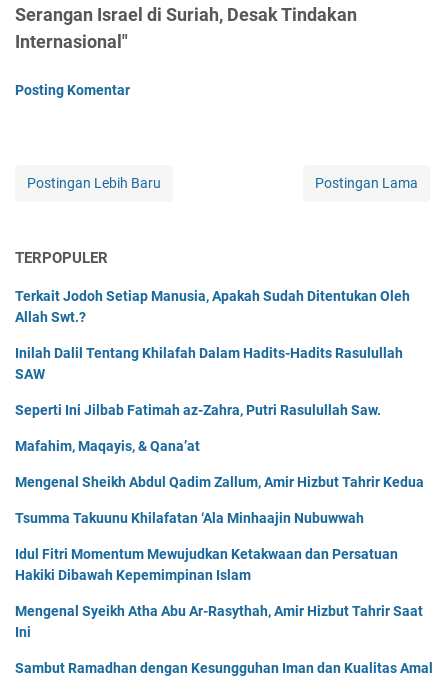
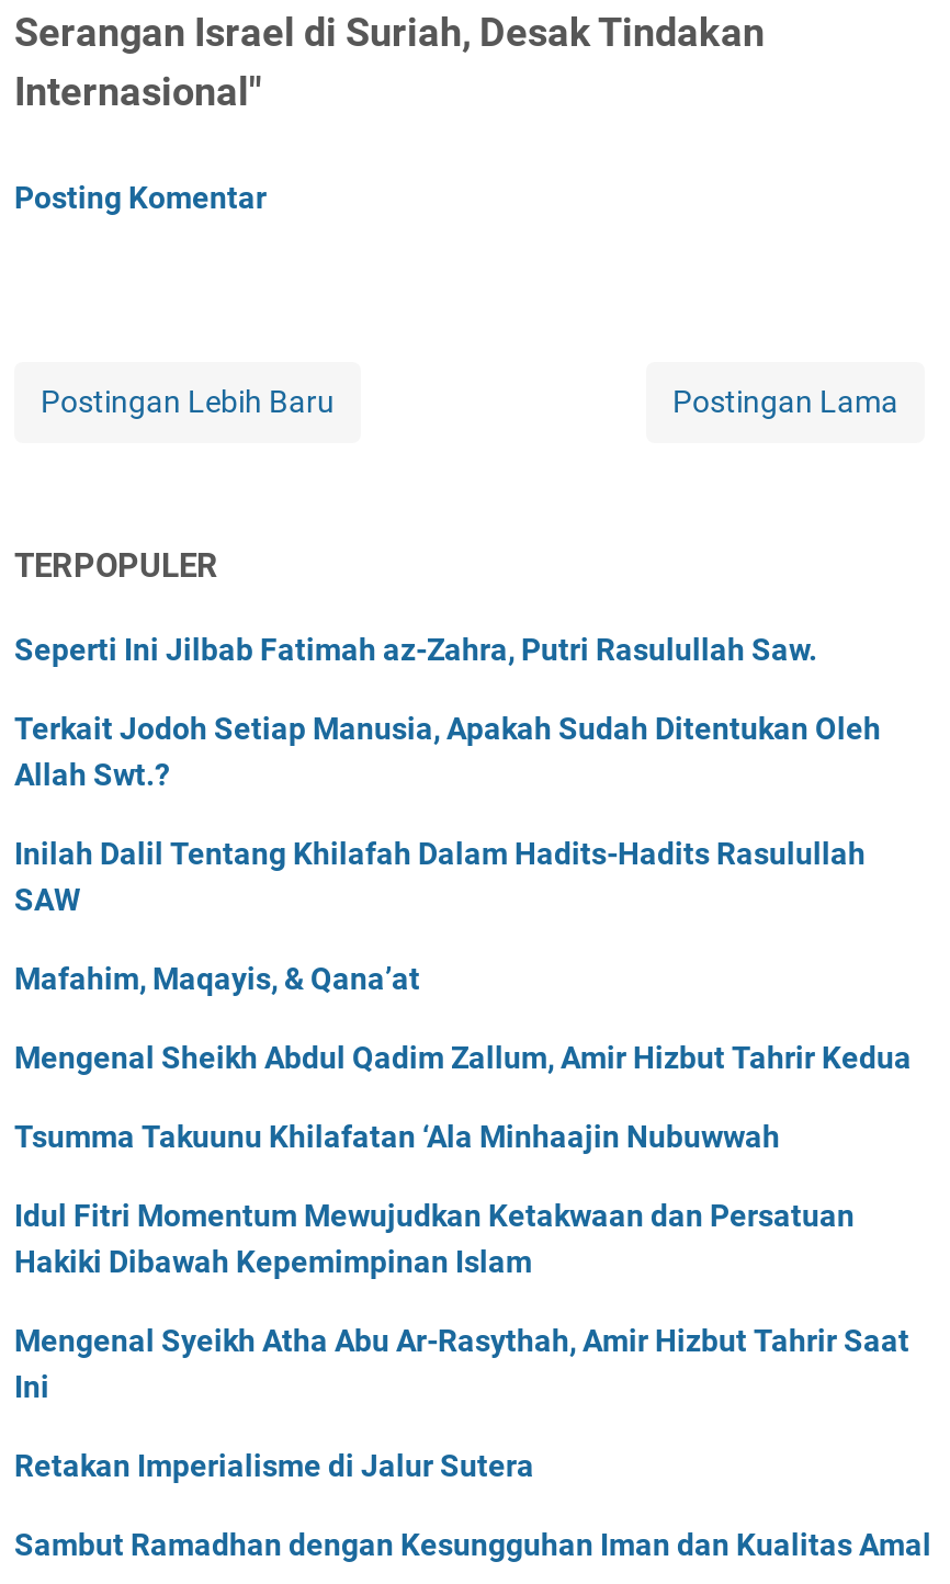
moved [15,402,381,418] -> [14,633,817,668]: Seperti Ini Jilbab Fatimah az-Zahra, Putri Rasulullah Saw.
none -> [14,1449,534,1484] Retakan Imperialisme di Jalur Sutera

